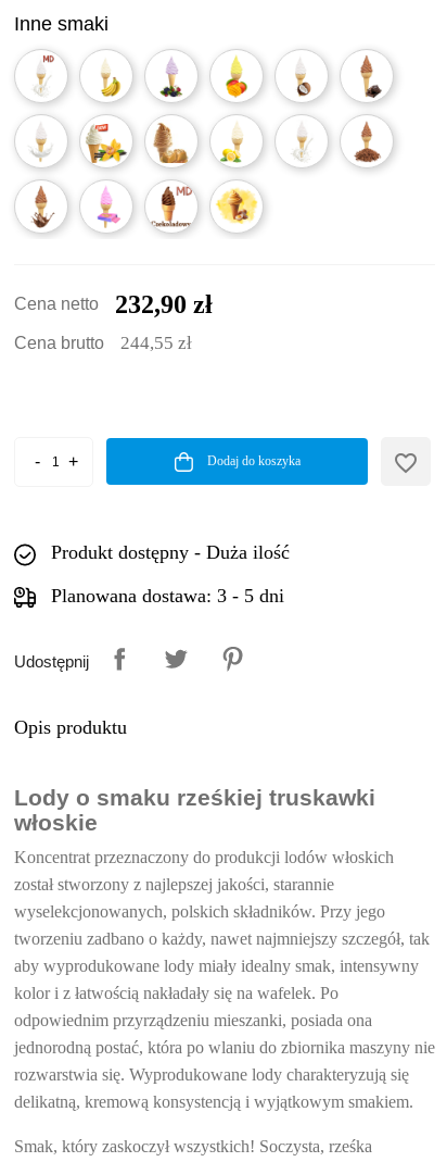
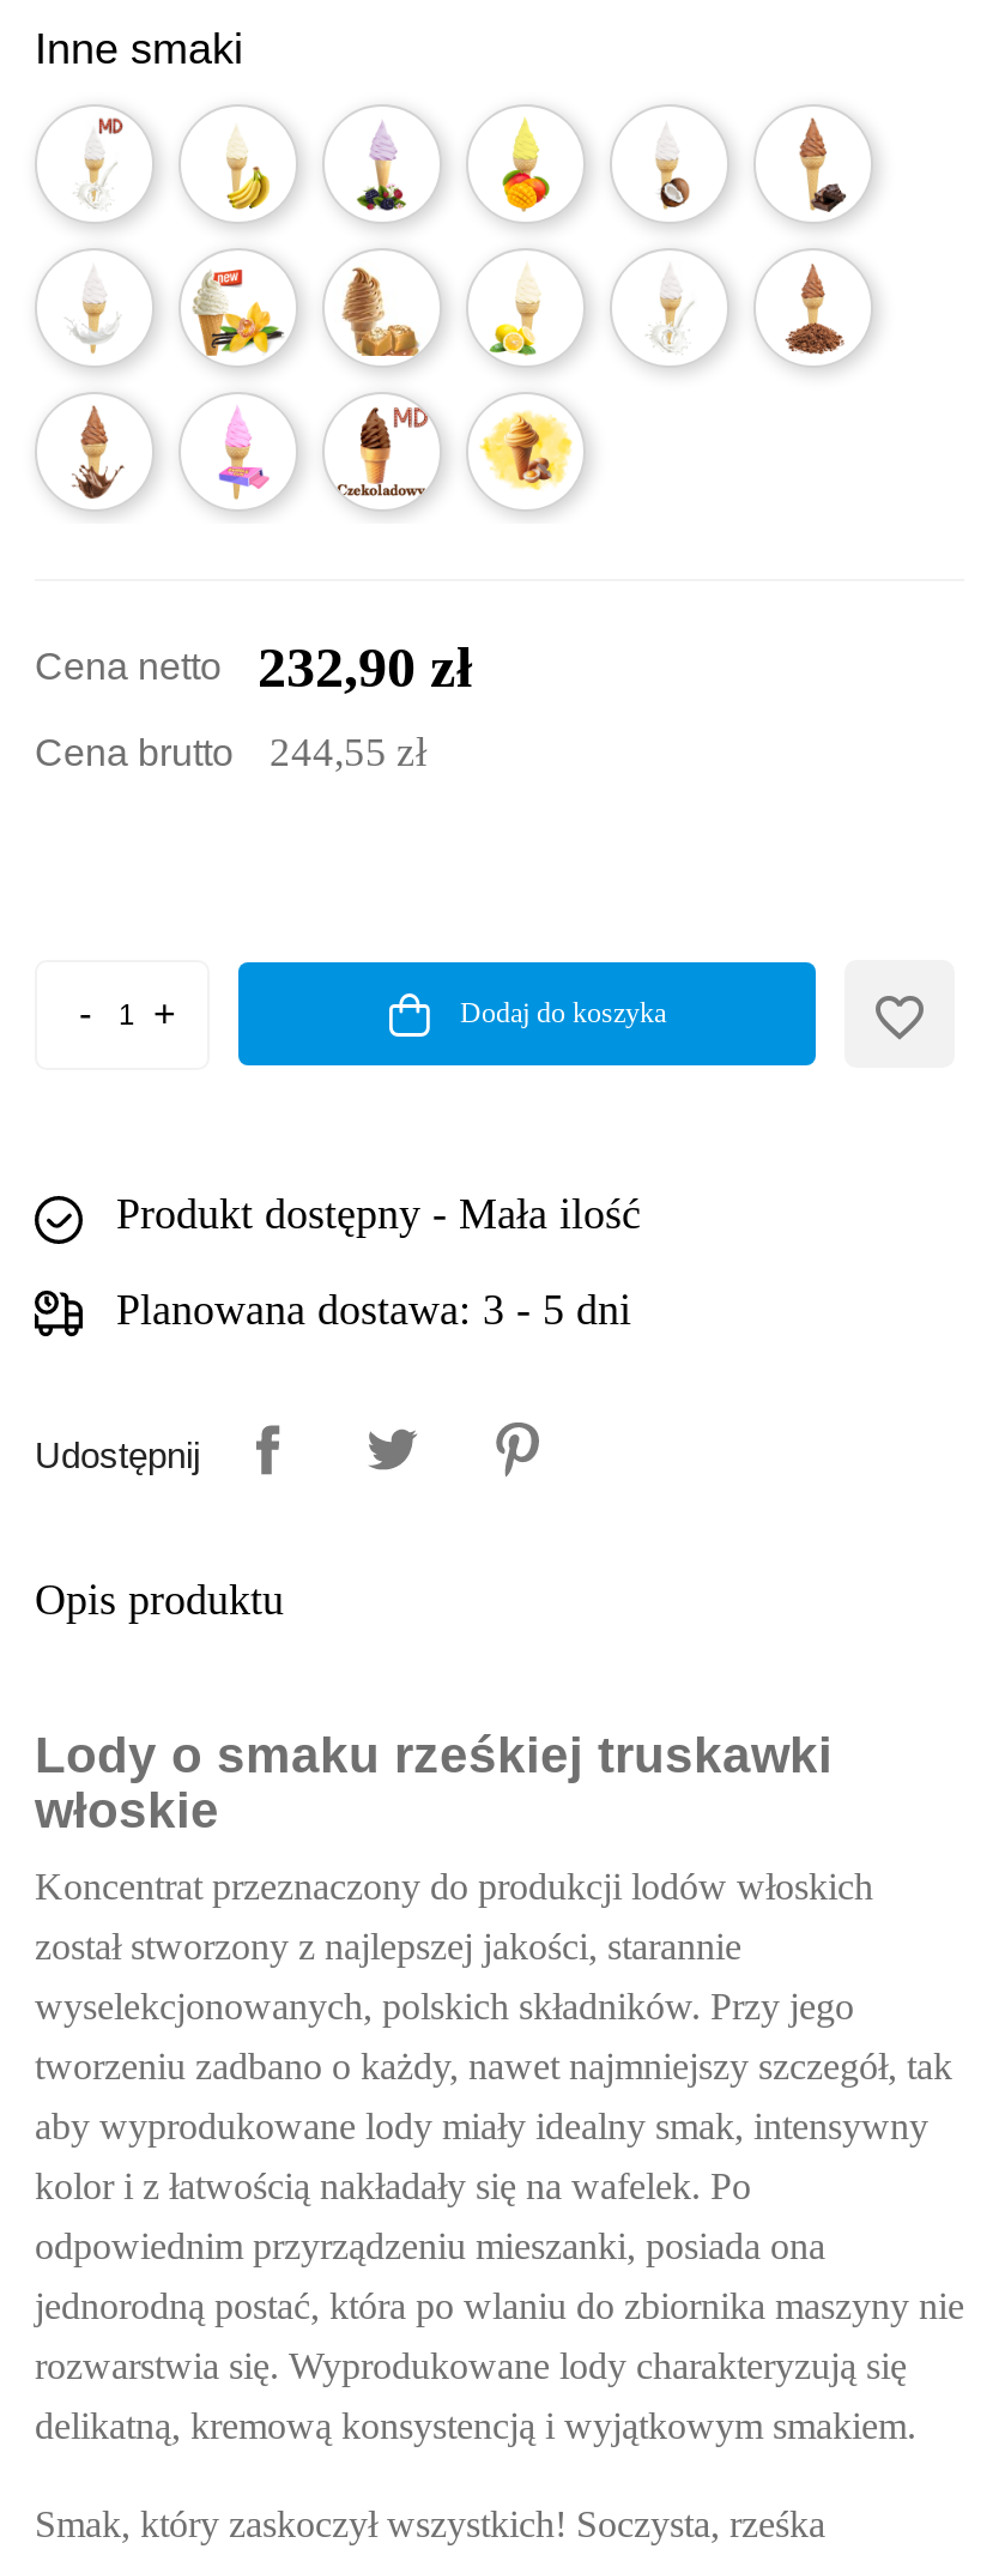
[51,541,290,563] Produkt dostępny - Duża ilość -> [116,1190,641,1238] Produkt dostępny - Mała ilość

